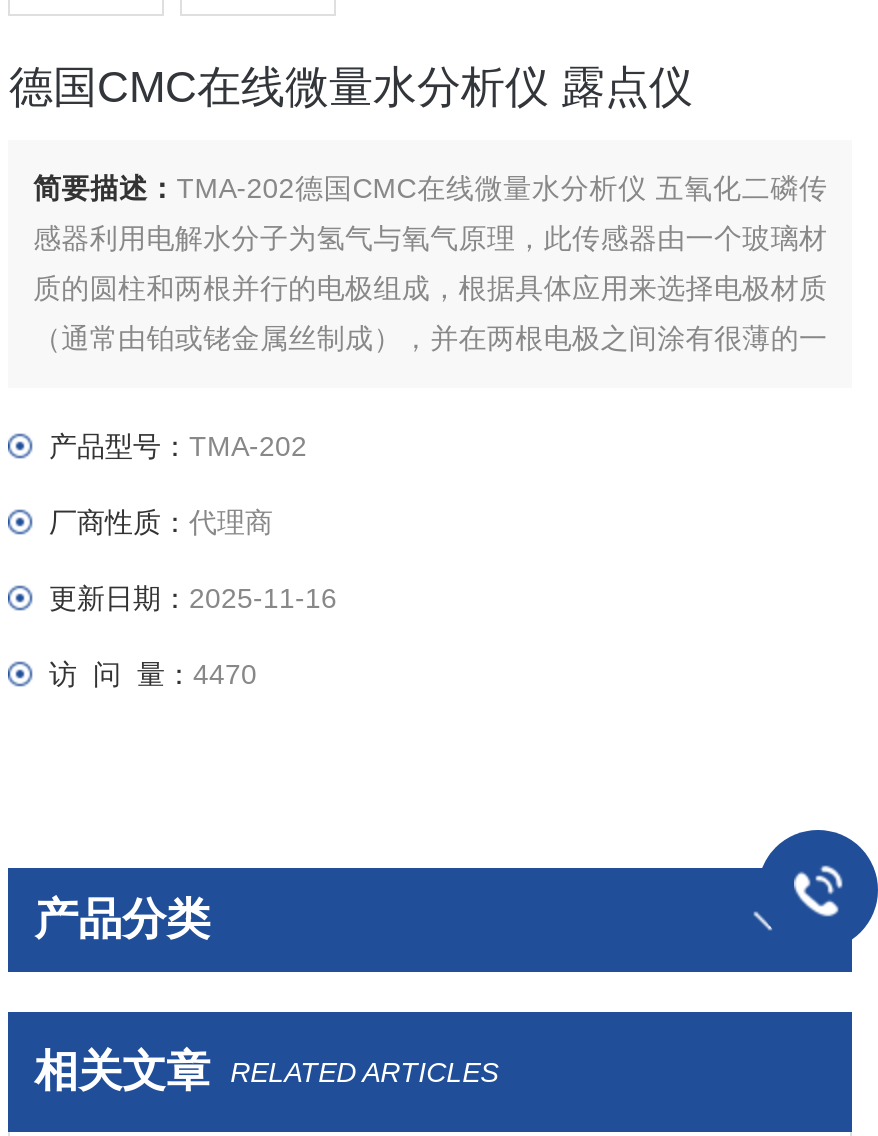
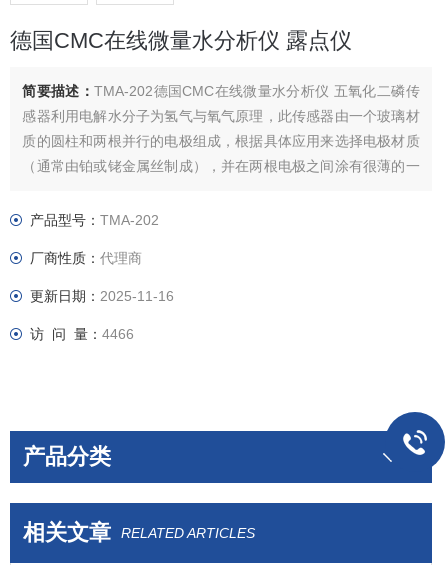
[49,658,257,690] 访 问 量：4470 -> [30,326,134,342] 访 问 量：4466

